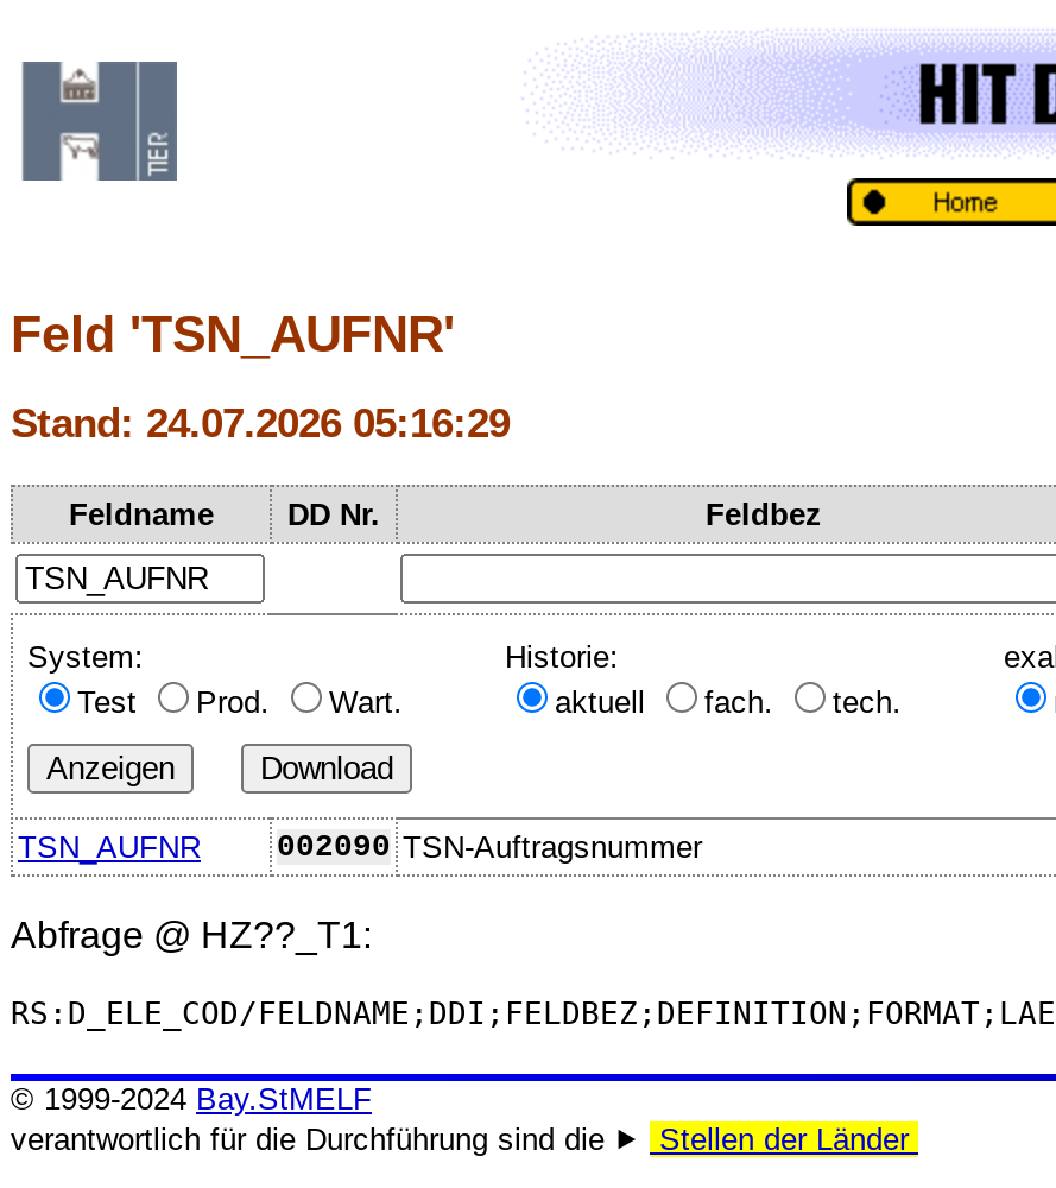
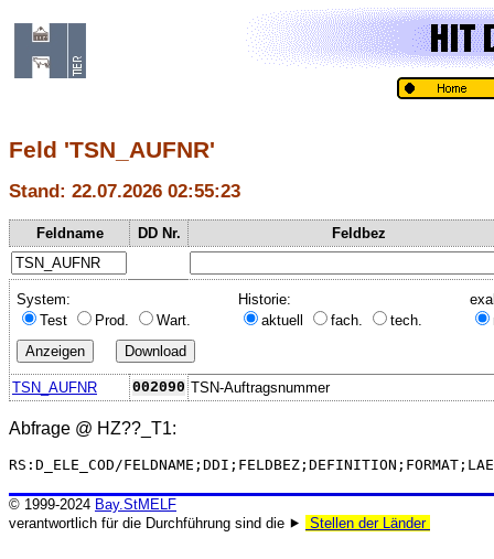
[11,400,510,448] Stand: 24.07.2026 05:16:29 -> [9,180,240,202] Stand: 22.07.2026 02:55:23

